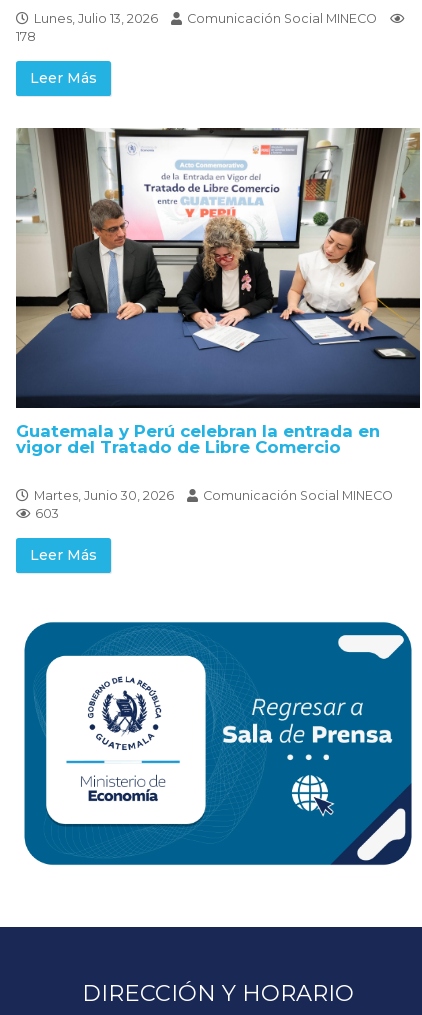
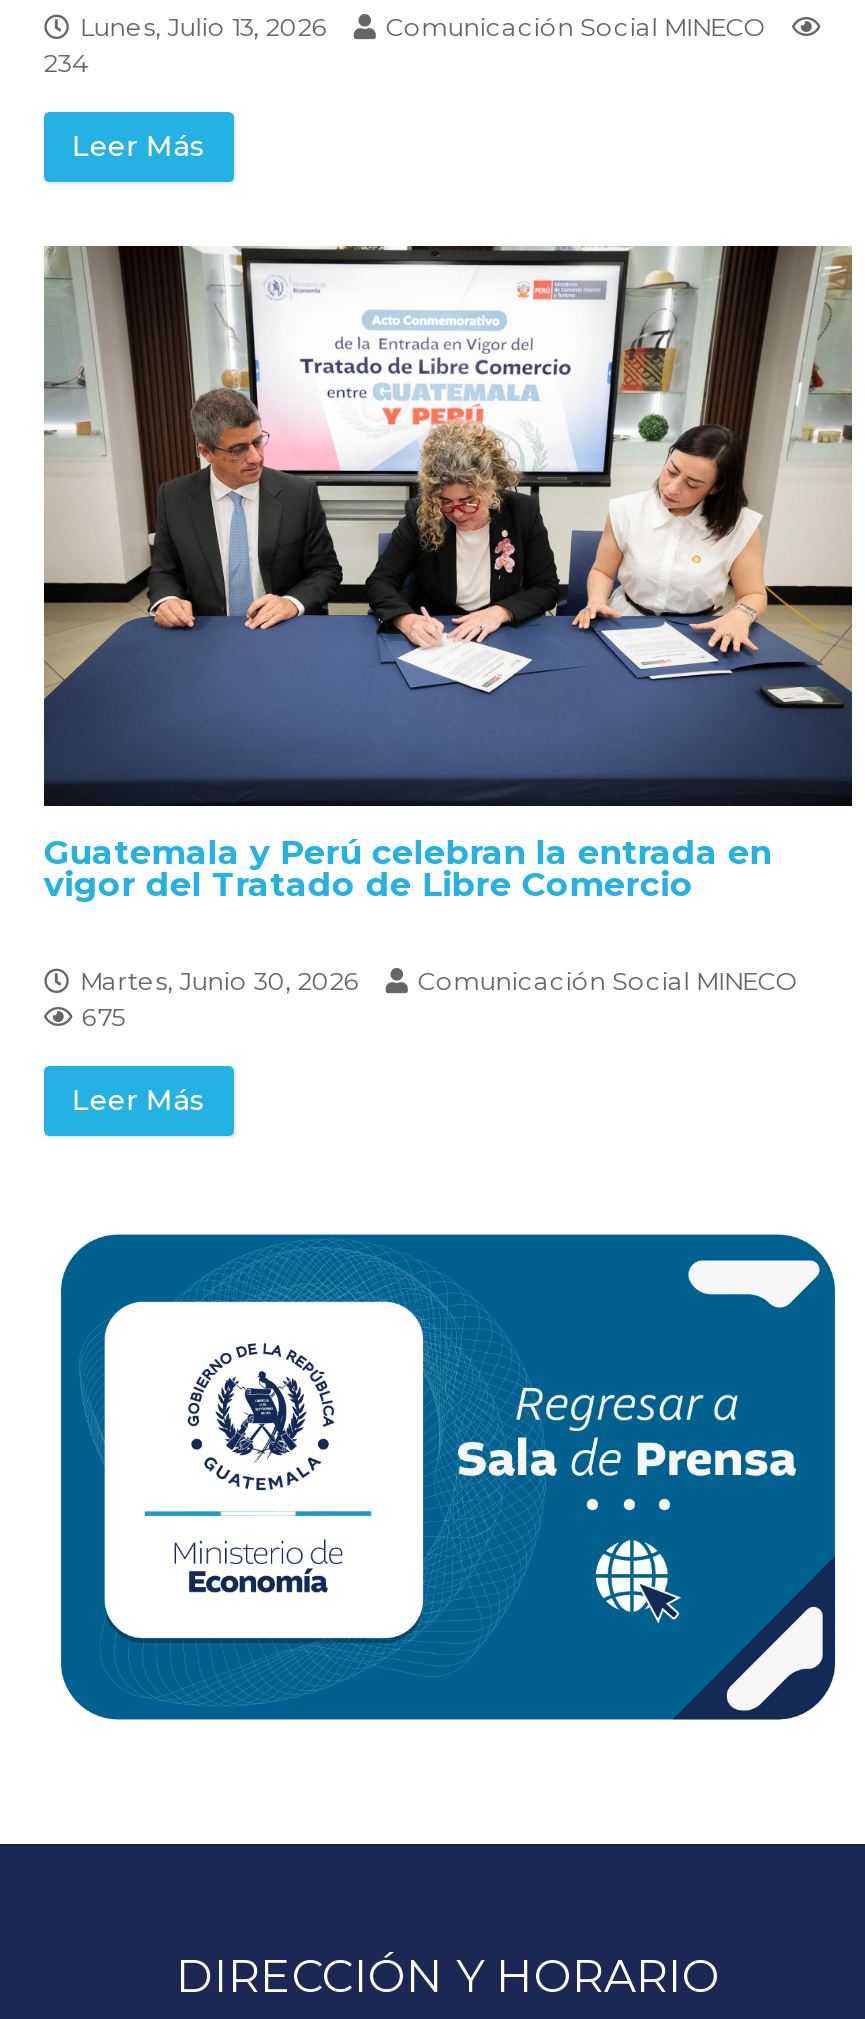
[16,28,36,43] 178 -> [44,47,88,77] 234
[35,506,59,521] 603 -> [82,1003,126,1033] 675

